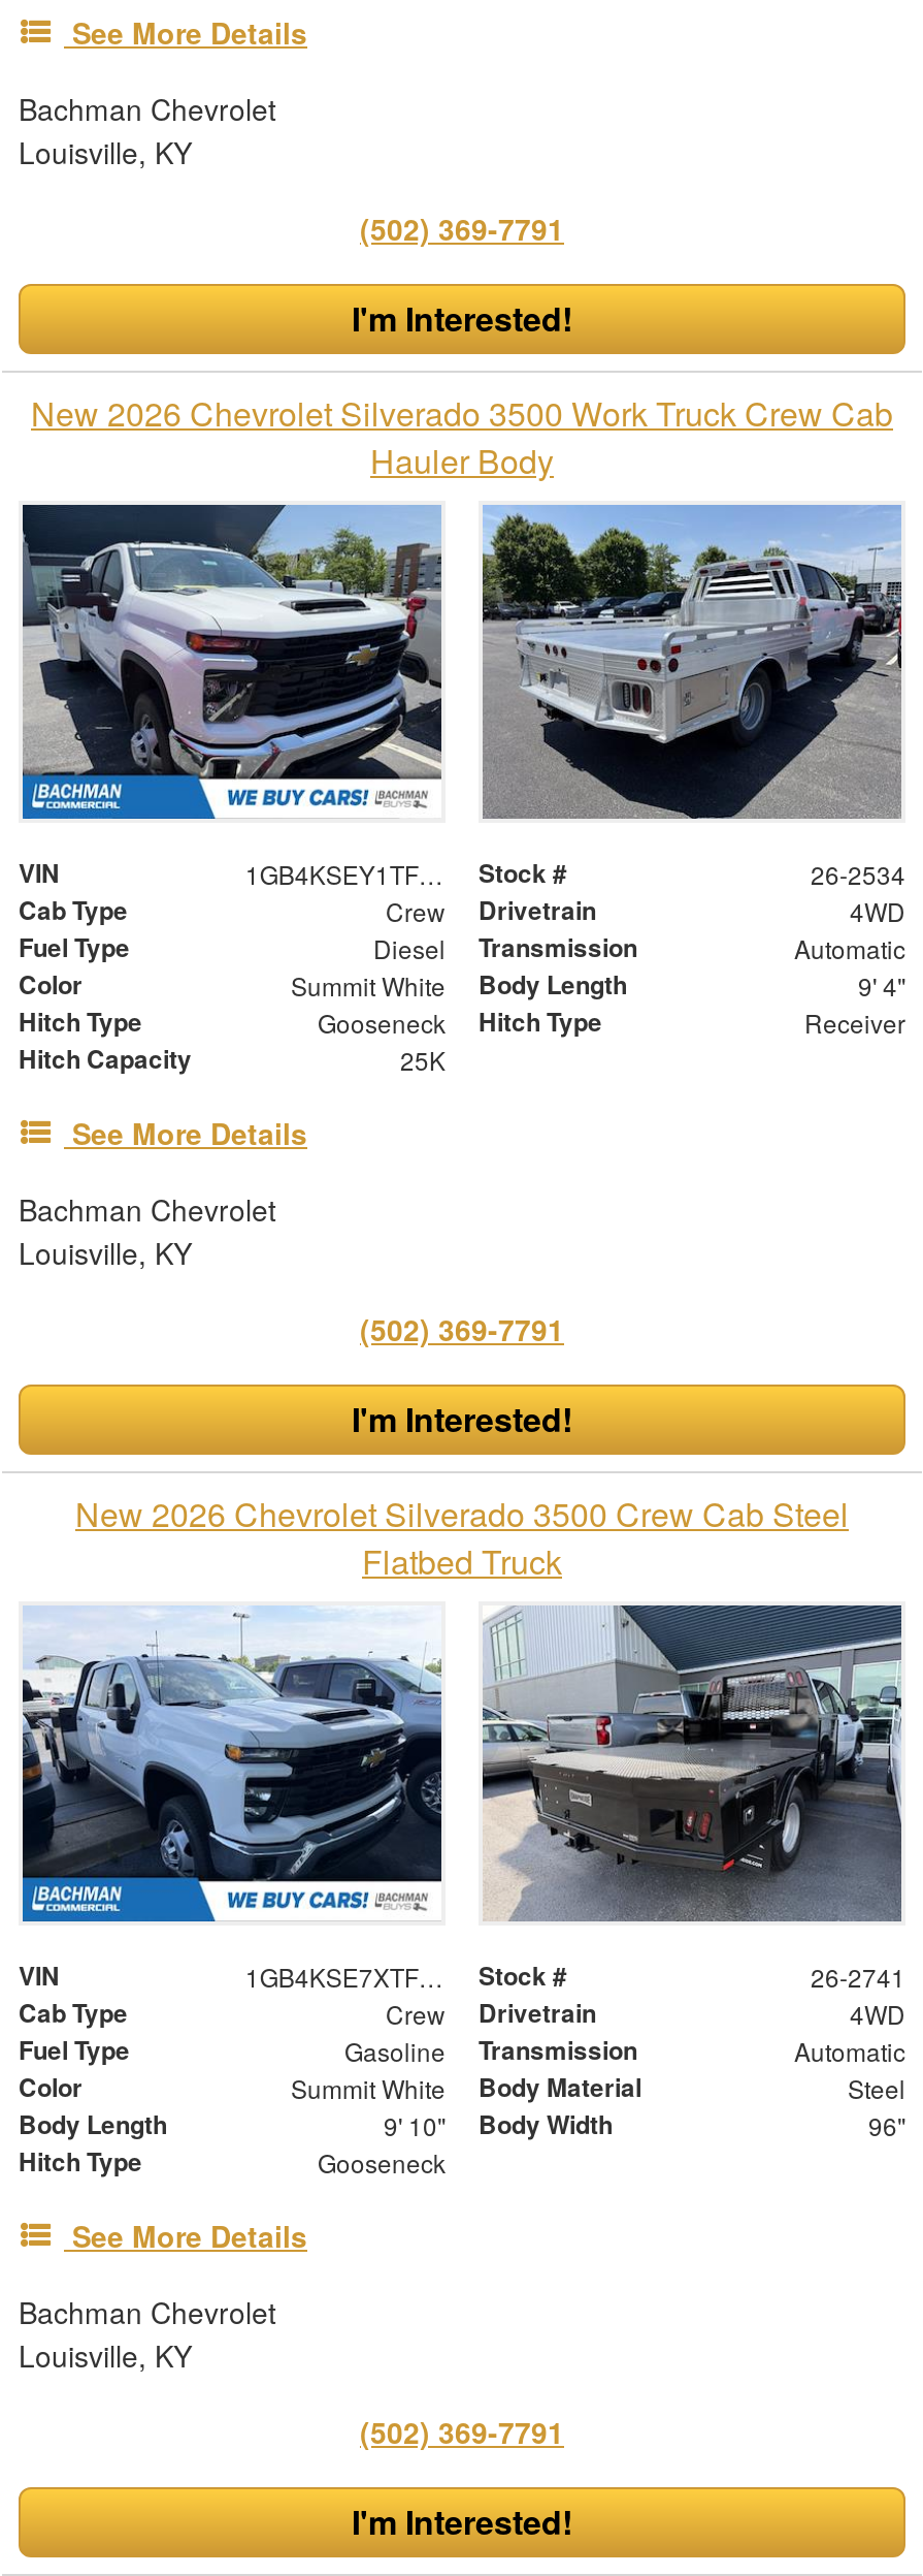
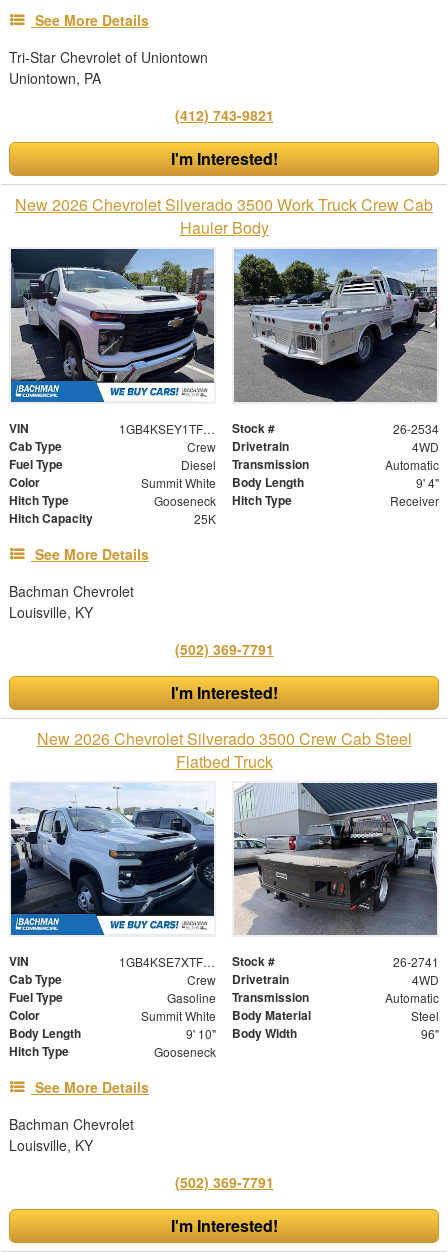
[19,88,276,173] Bachman Chevrolet | Louisville, KY -> [9,47,208,88] Tri-Star Chevrolet of Uniontown | Uniontown, PA
[360,208,564,249] (502) 369-7791 -> [174,105,273,125] (412) 743-9821

